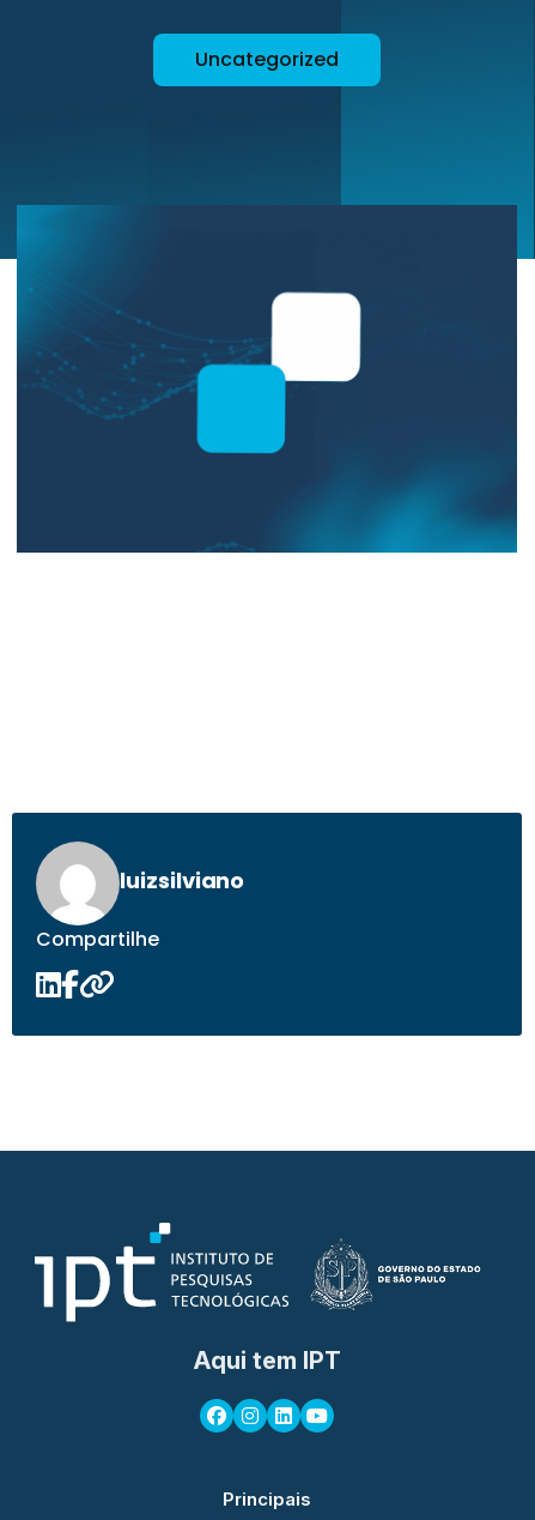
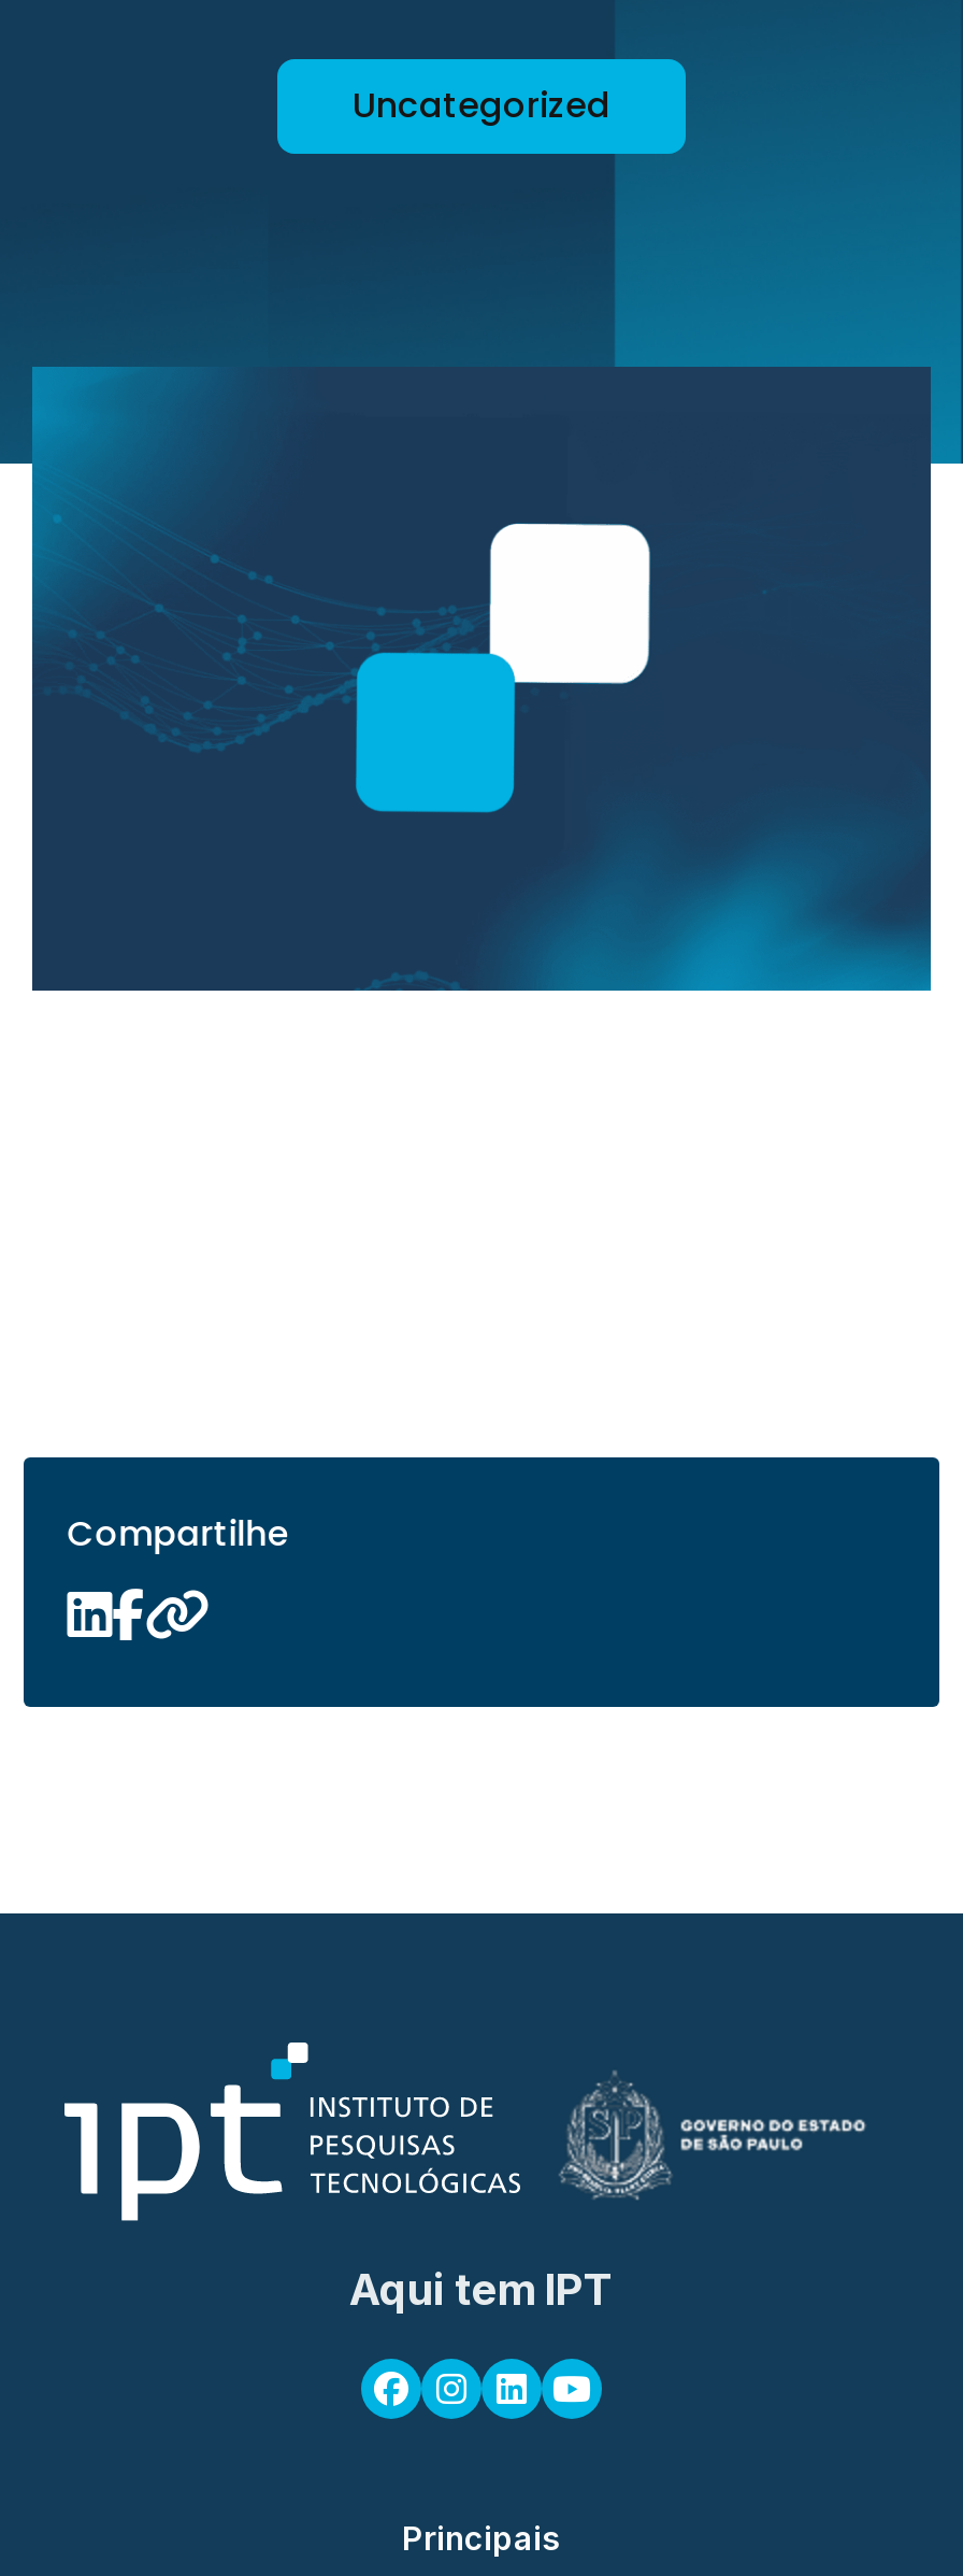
[35,840,245,923] [image] | luizsilviano -> none

